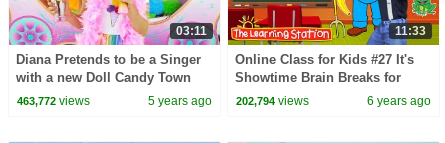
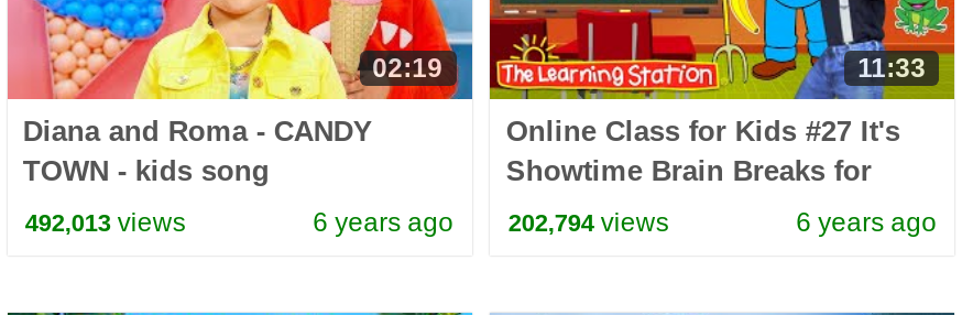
[176,24,207,38] 03:11 -> [372,54,443,85] 02:19
[16,52,201,85] Diana Pretends to be a Singer | with a new Doll Candy Town -> [23,115,373,188] Diana and Roma - CANDY | TOWN - kids song
[17,94,212,108] 463,772 views | 5 years ago -> [25,207,454,237] 492,013 views | 6 years ago

